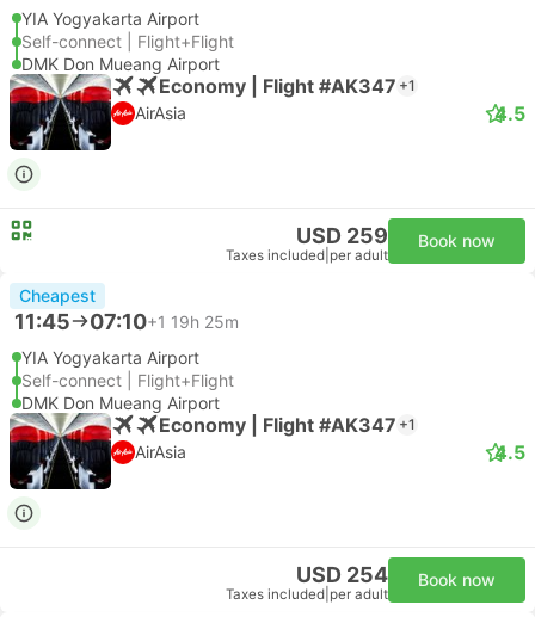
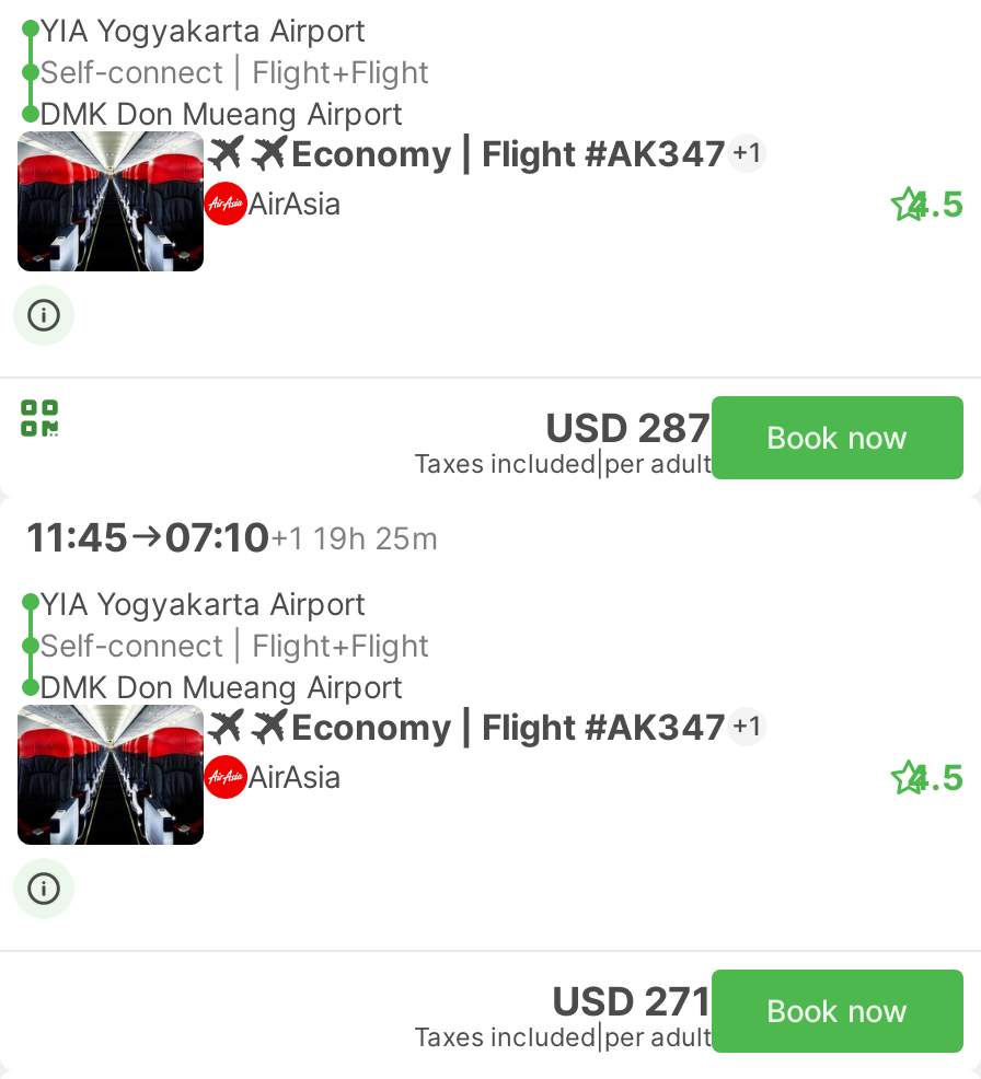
[296,223,496,251] USD 259 Book now -> [545,405,909,455] USD 287 Book now
[19,285,96,306] Cheapest -> none
[296,562,496,590] USD 254 Book now -> [552,978,909,1029] USD 271 Book now

